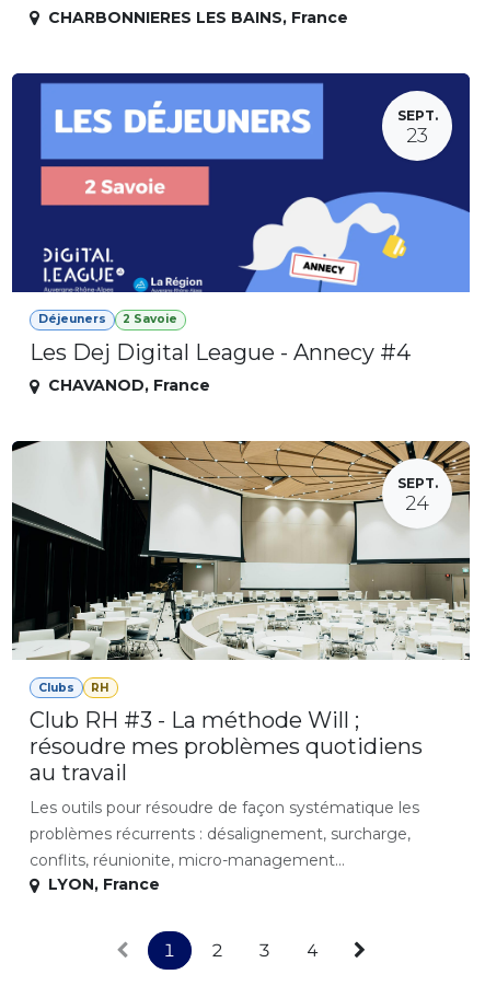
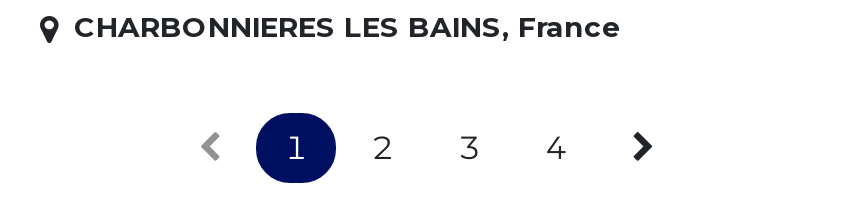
[11,72,471,293] [image] | SEPT. | 23 -> none
[30,312,411,395] Déjeuners | 2 Savoie | Les Dej Digital League - Annecy #4 | CHAVANOD, France -> none
[11,440,471,661] [image] | SEPT. | 24 -> none
[30,680,423,895] Clubs | RH | Club RH #3 - La méthode Will ; | résoudre mes problèmes quotidiens | au travail | Les outils pour résoudre de façon systématique les | problèmes récurrents : désalignement, surcharge, | conflits, réunionite, micro-management... | LYON, France -> none

